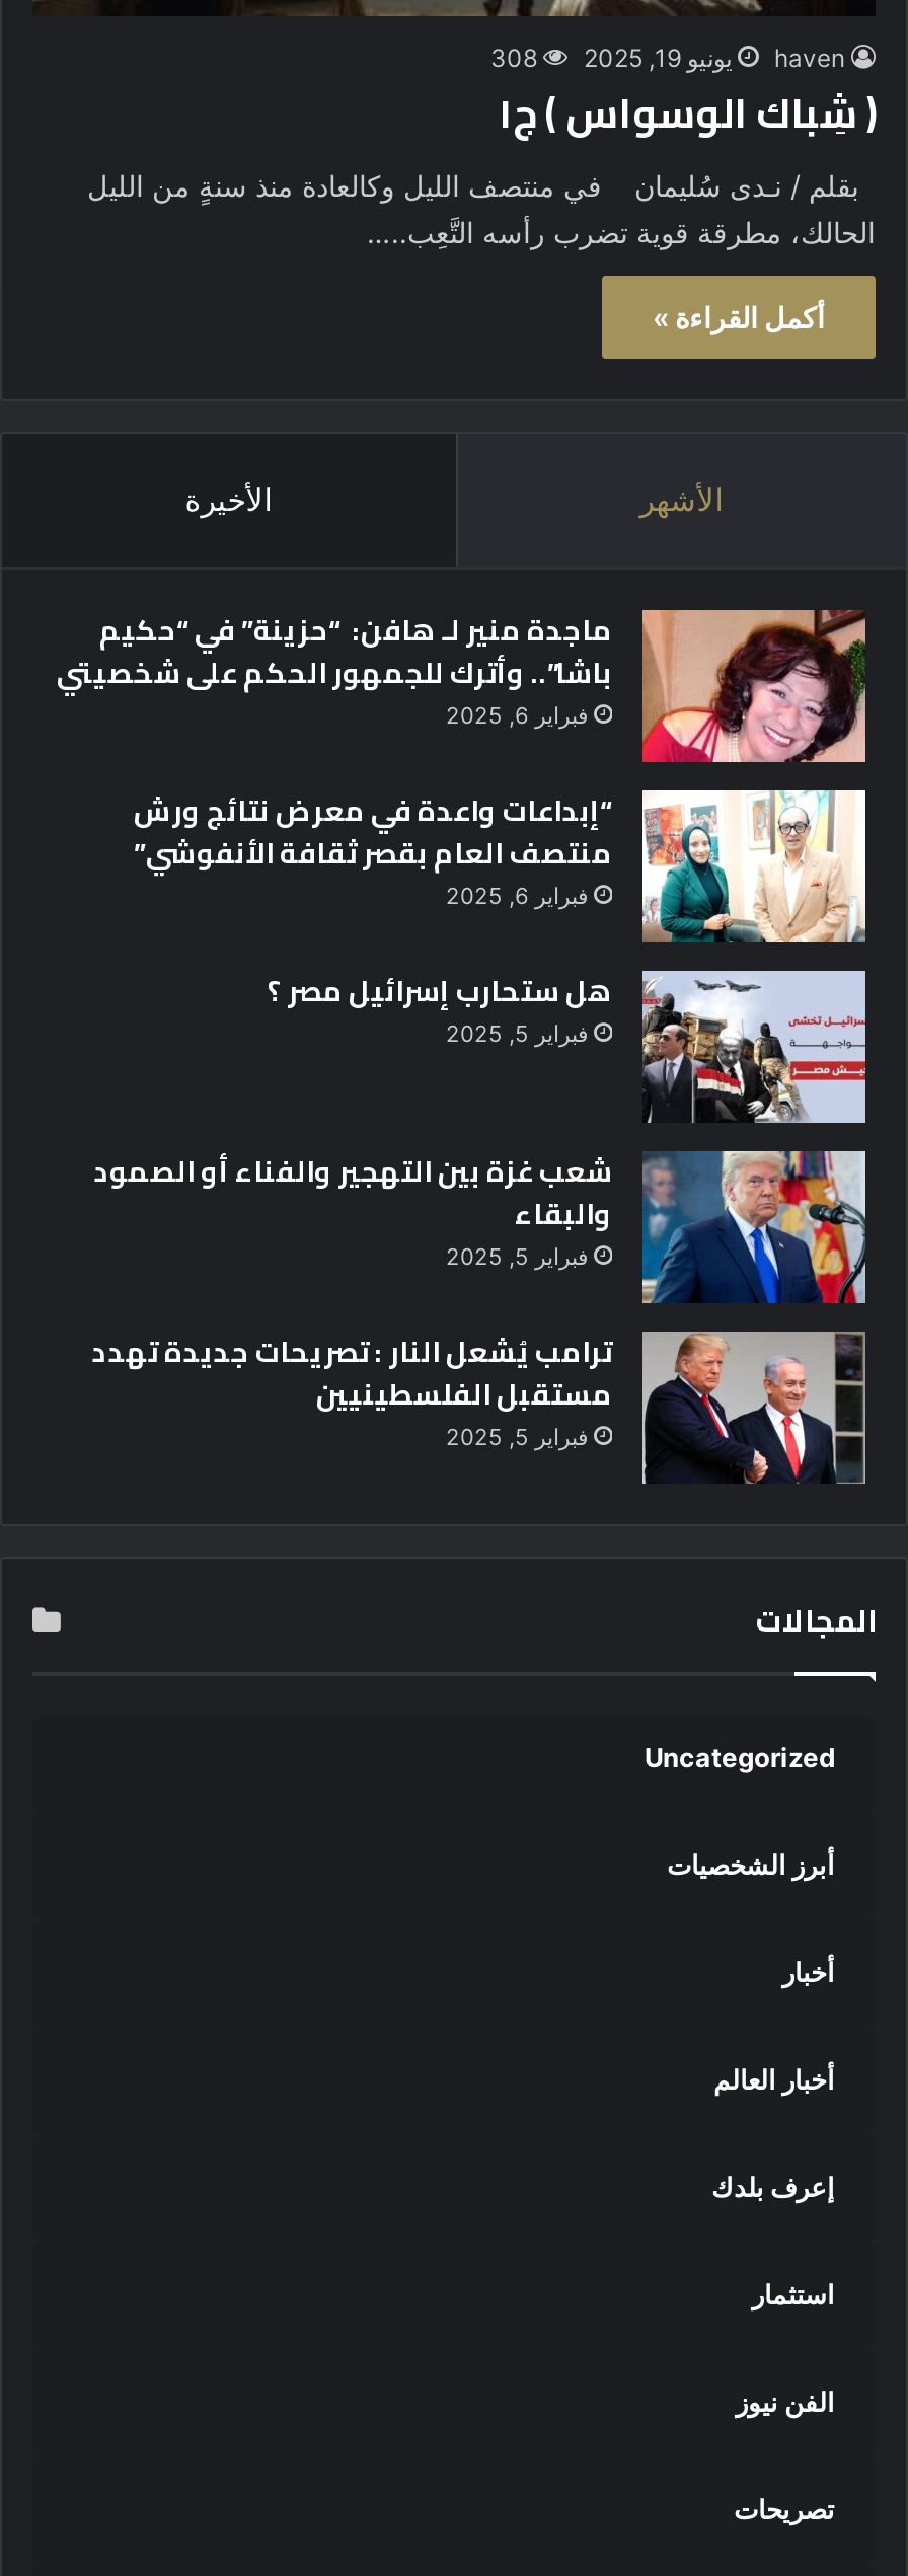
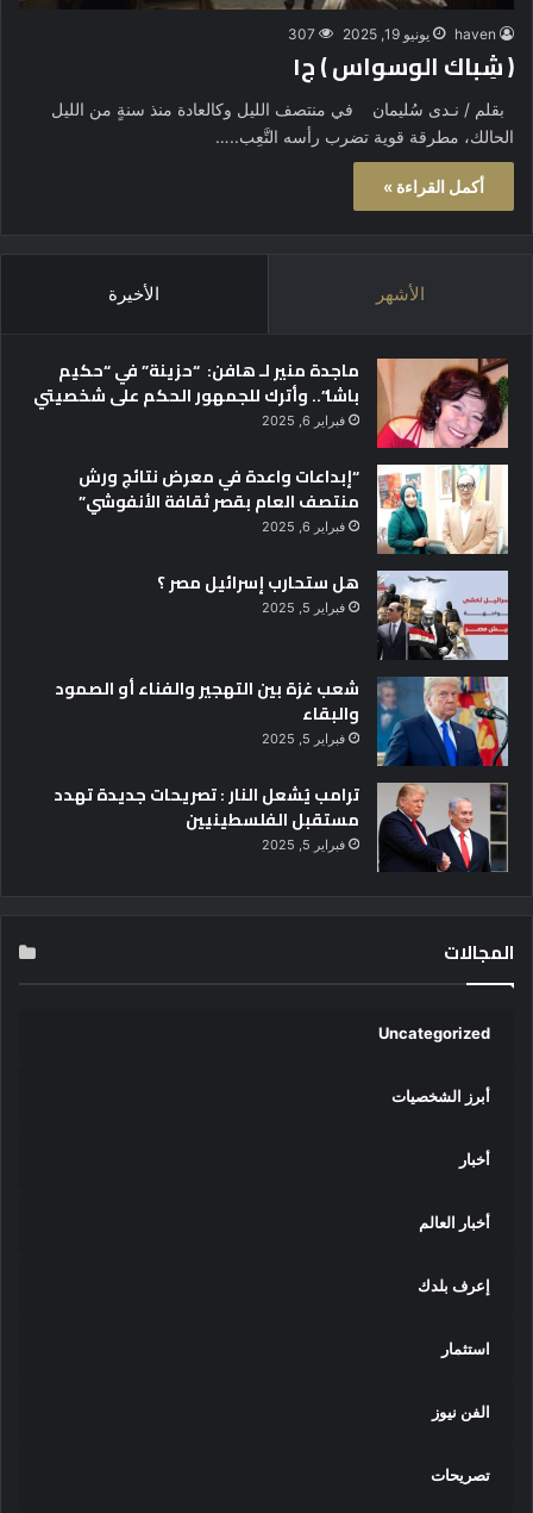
[490,43,537,73] 308 -> [288,25,315,43] 307

